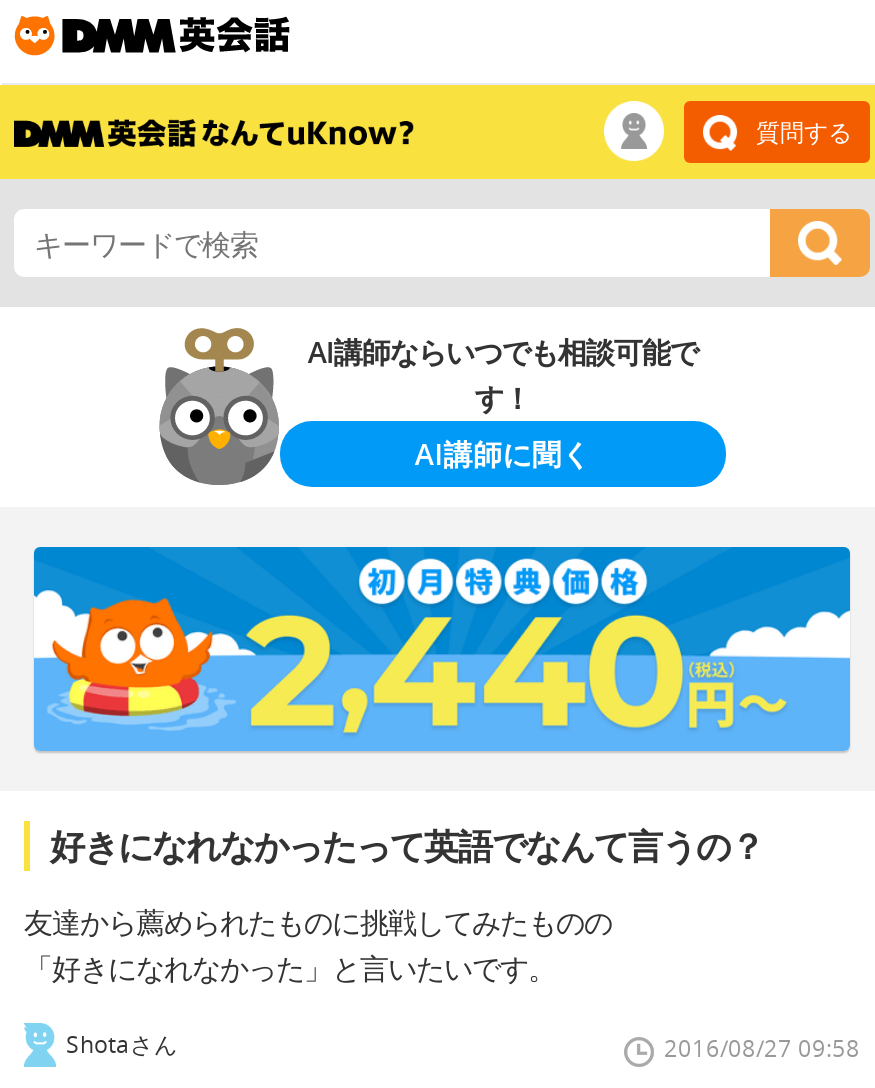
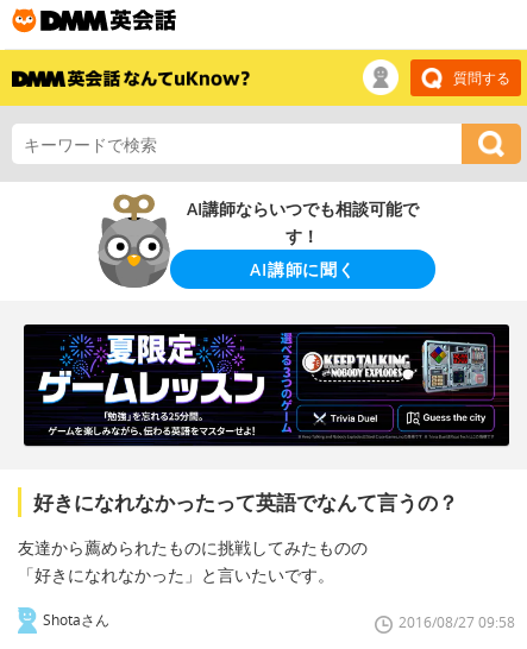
[32,545,852,753] [image] -> [23,323,510,447] [image]

